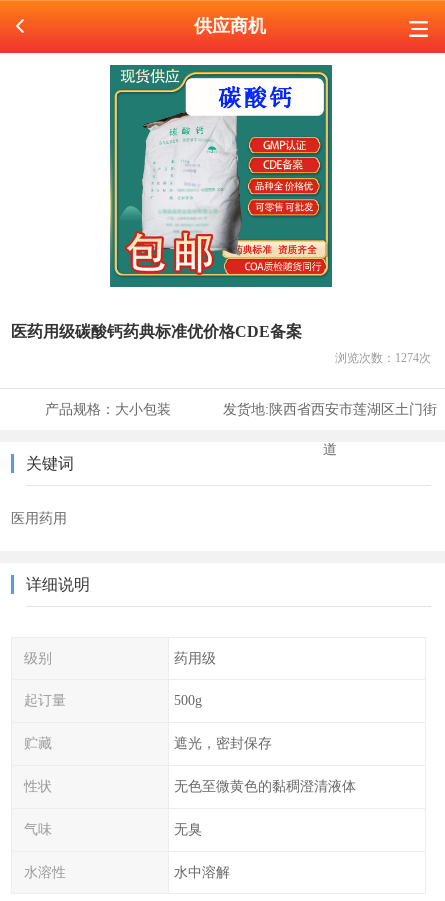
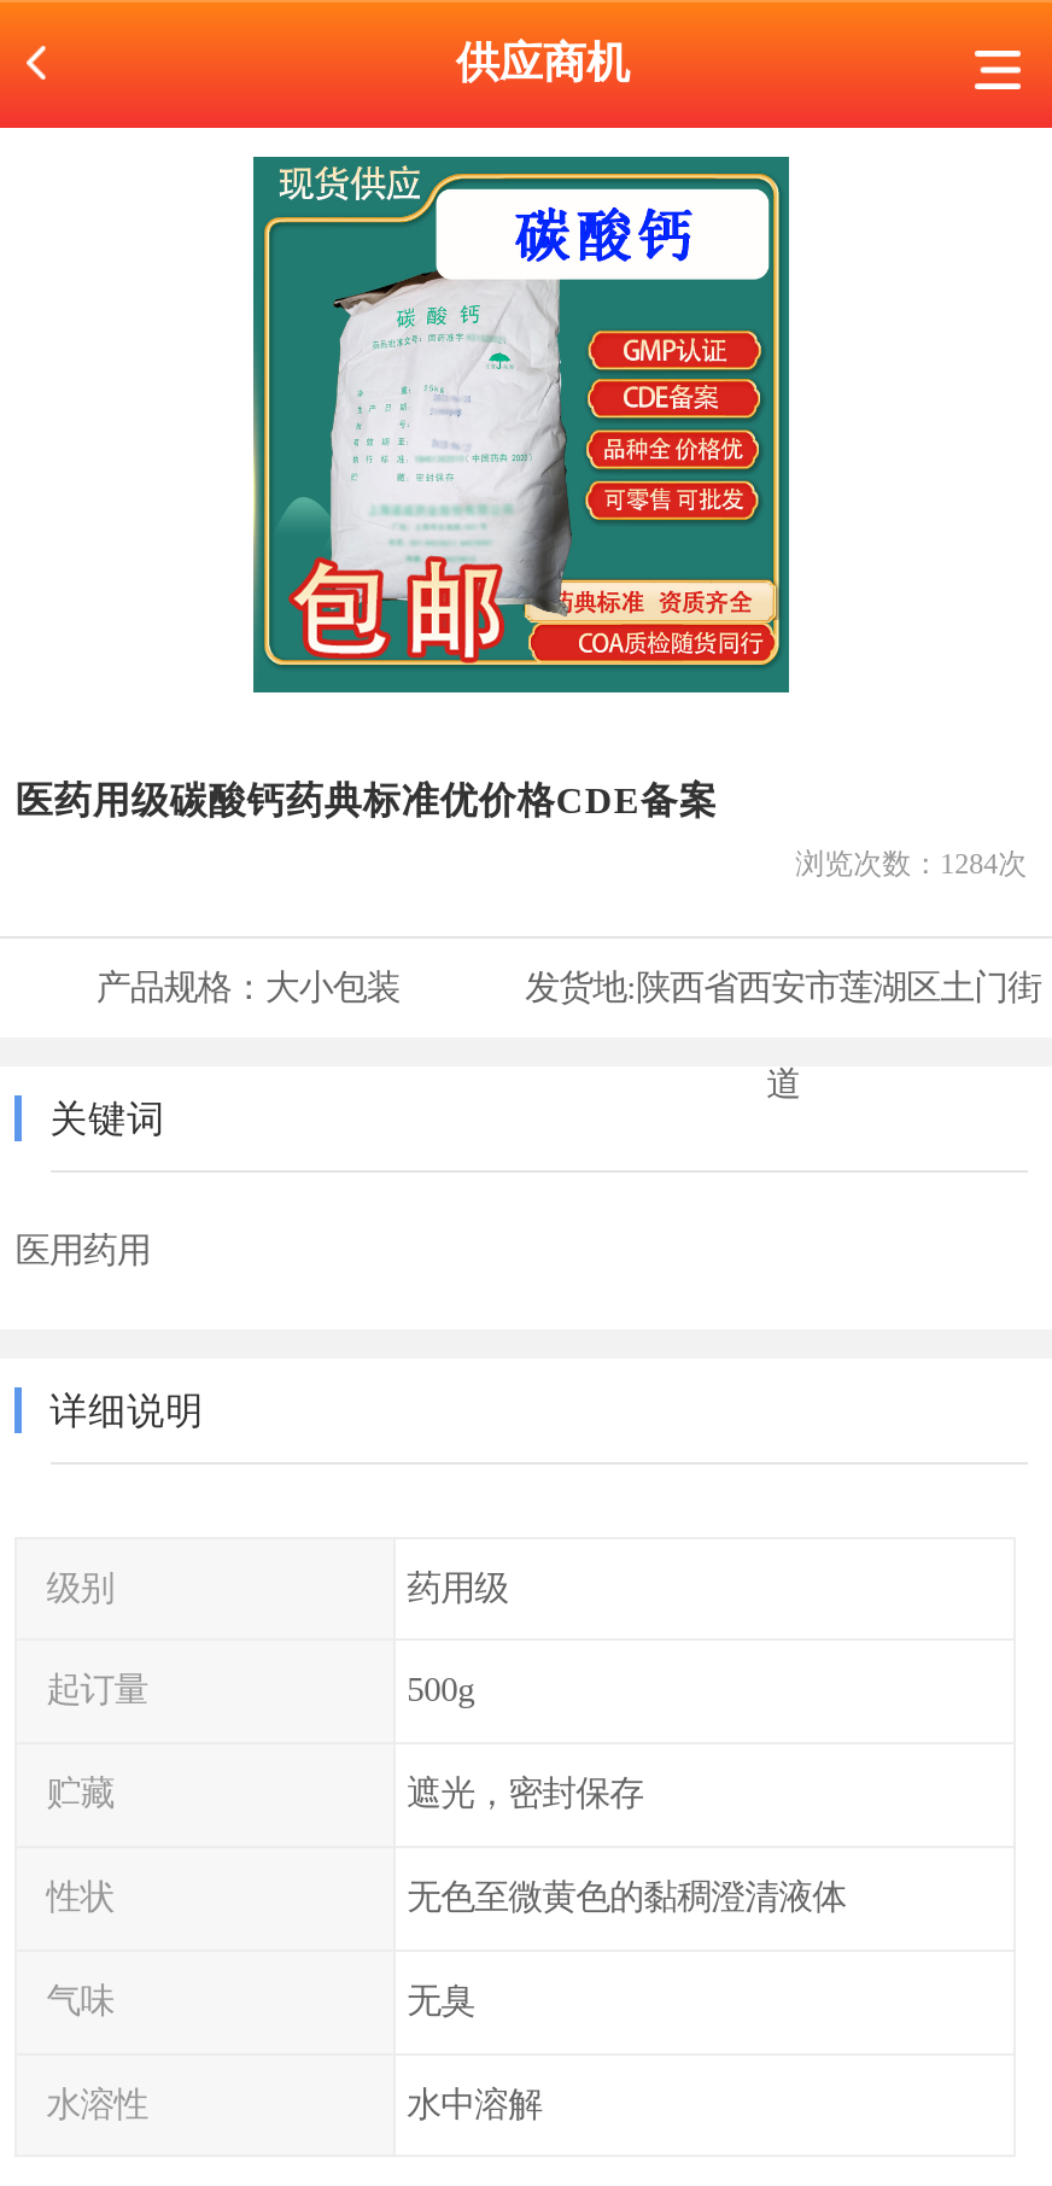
[335,351,431,365] 浏览次数：1274次 -> [796,846,1027,880] 浏览次数：1284次

